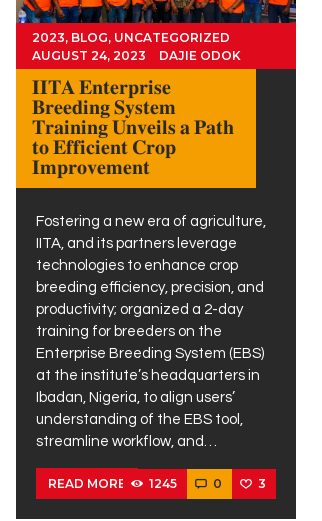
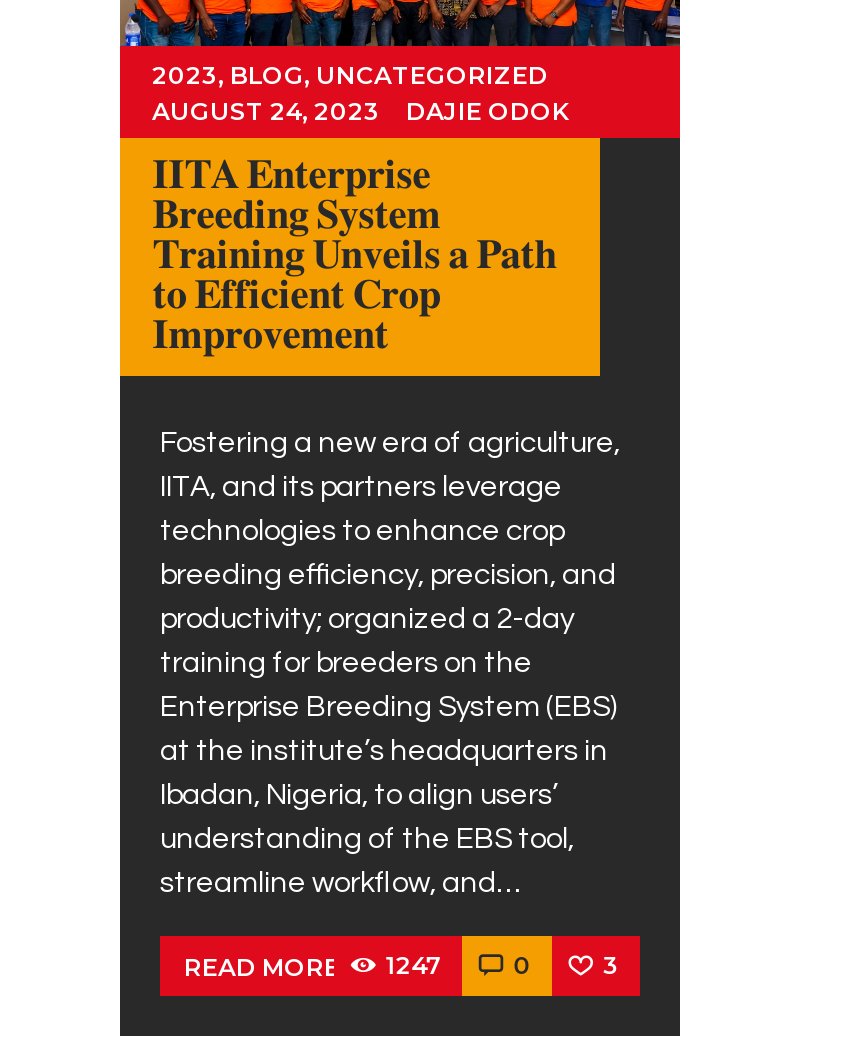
[48,475,177,491] READ MORE 1245 -> [184,951,442,982] READ MORE 1247

